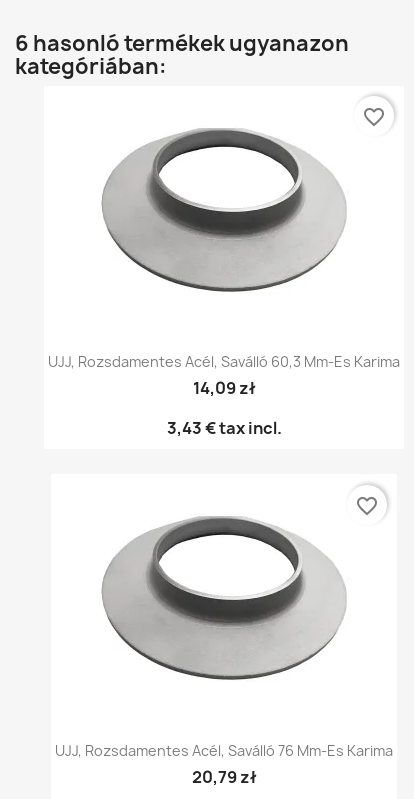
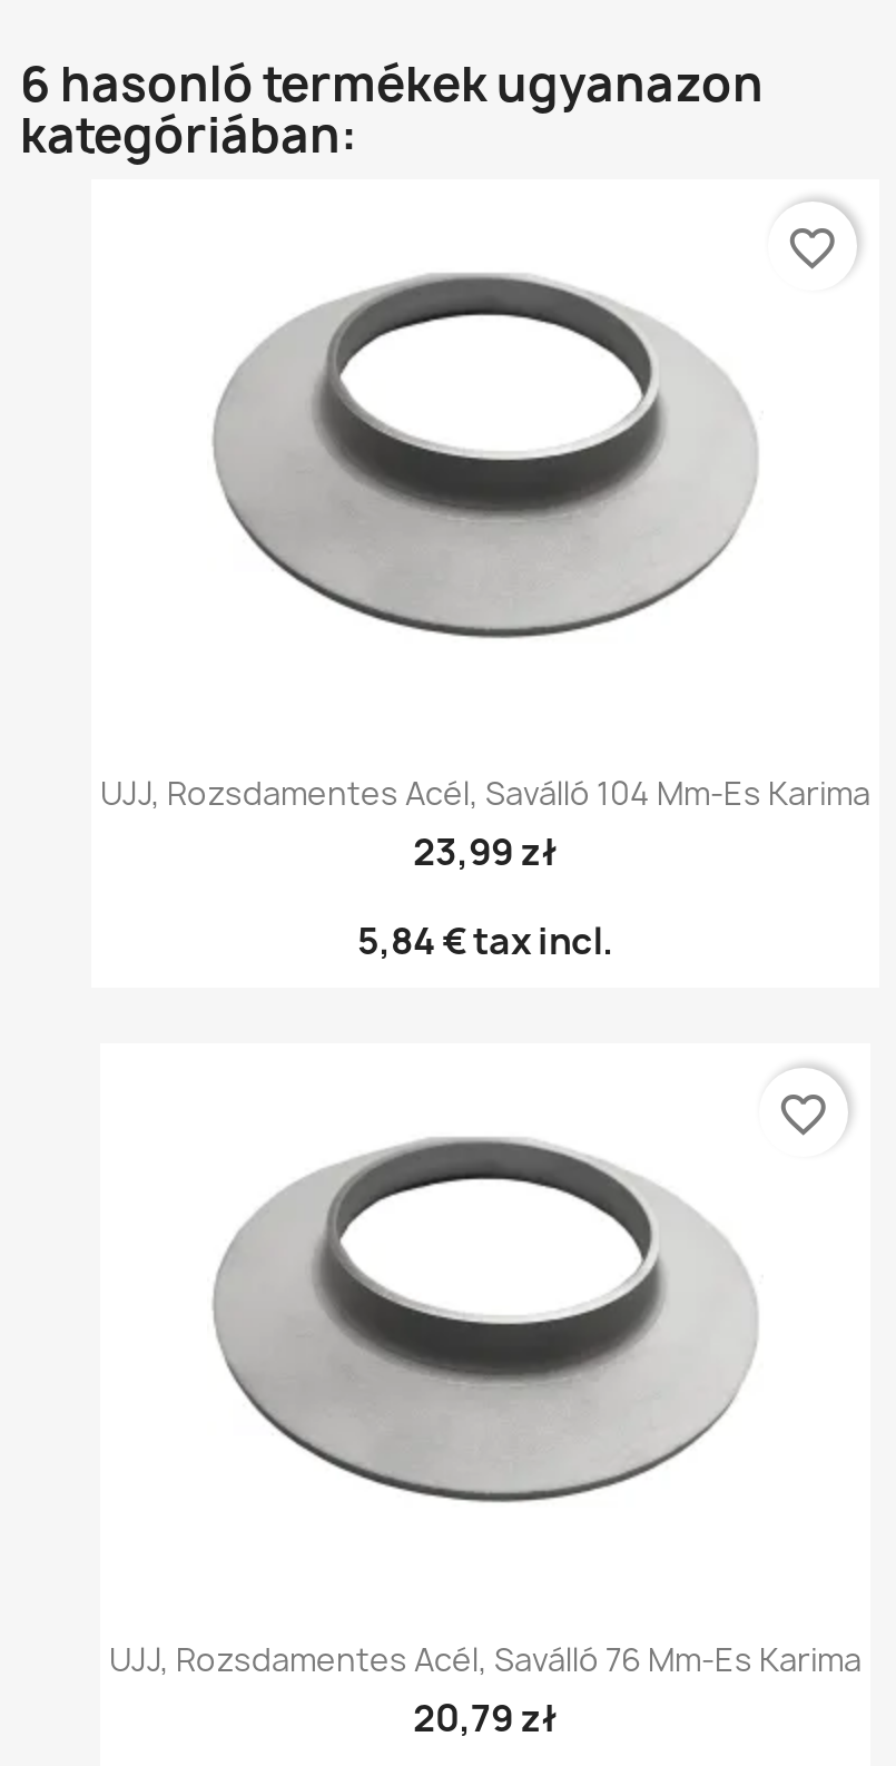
[48,352,400,371] UJJ, Rozsdamentes Acél, Saválló 60,3 Mm-Es Karima -> [100,772,870,814] UJJ, Rozsdamentes Acél, Saválló 104 Mm-Es Karima
[192,377,255,399] 14,09 zł -> [413,828,558,877] 23,99 zł
[166,417,281,439] 3,43 €tax incl. -> [357,917,613,966] 5,84 €tax incl.

